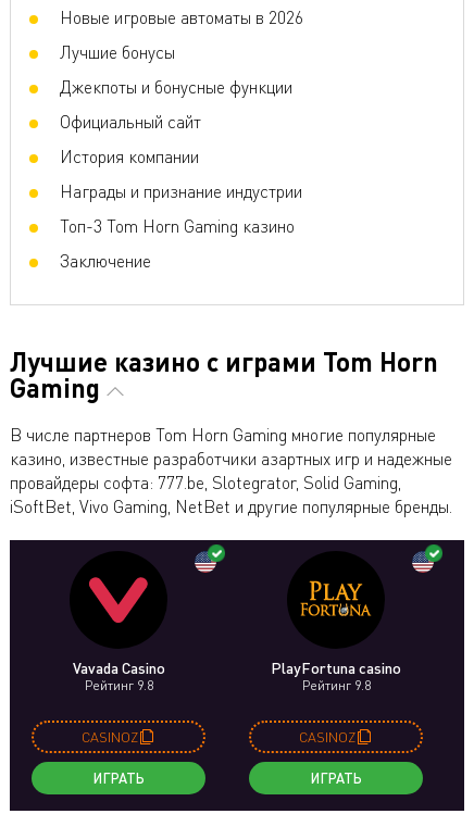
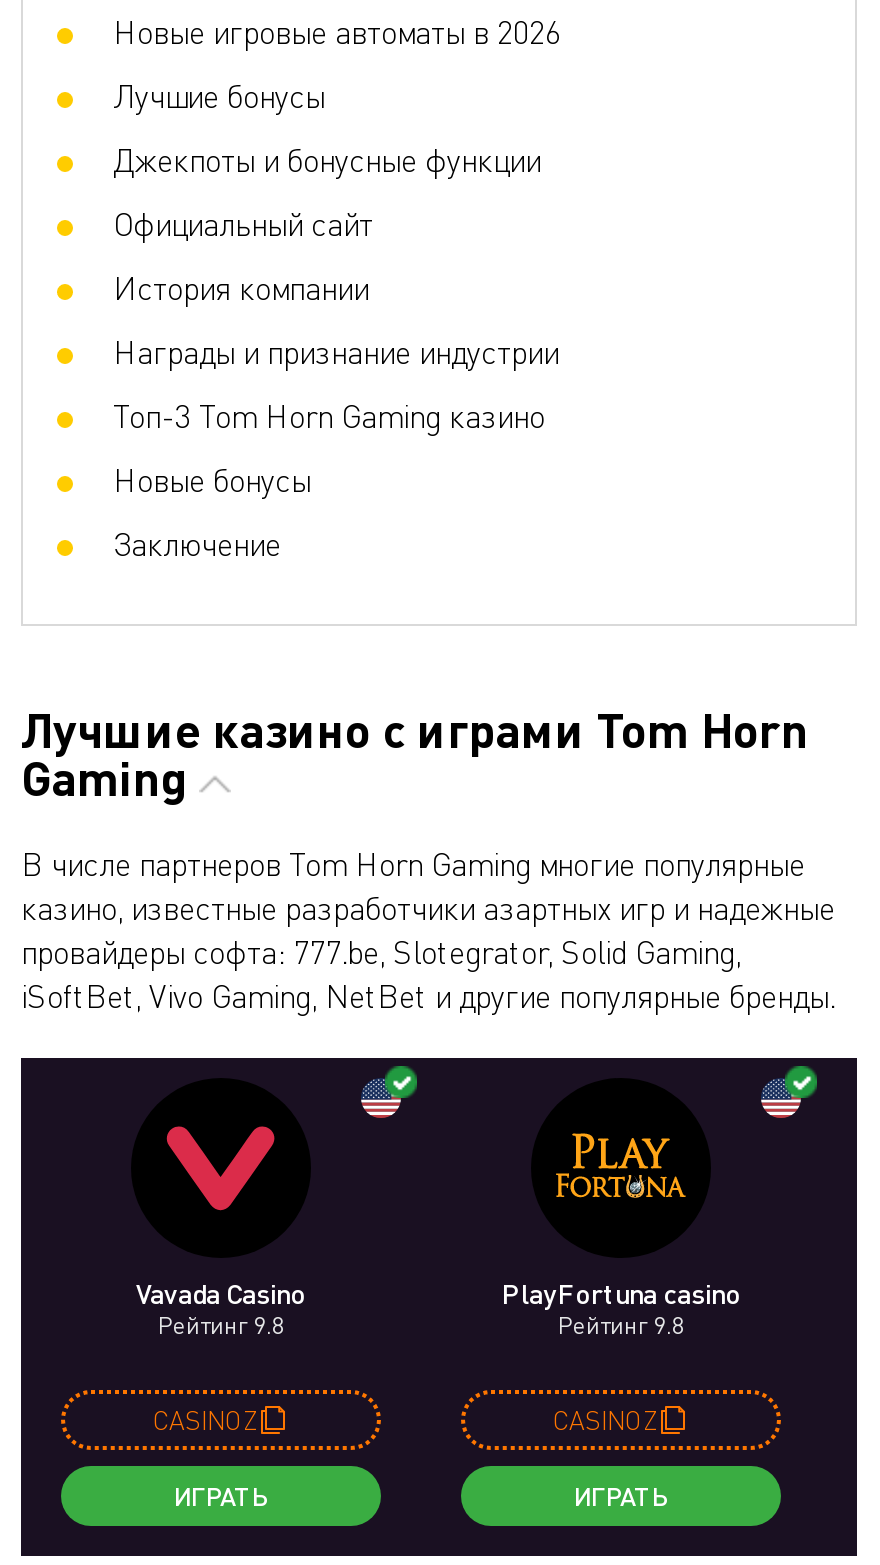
none -> [113,460,311,500] Новые бонусы

